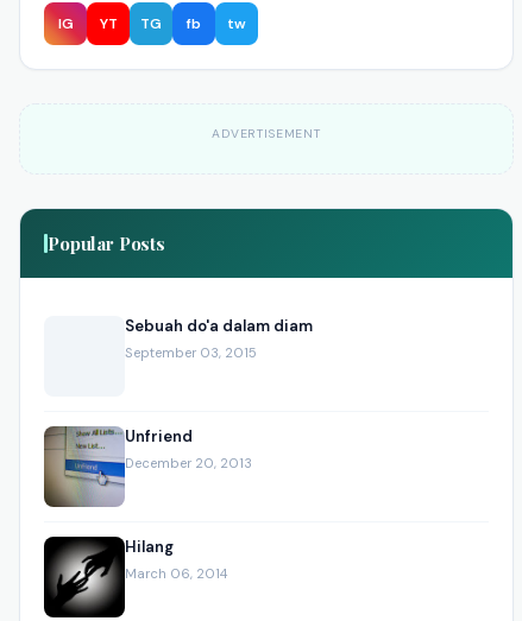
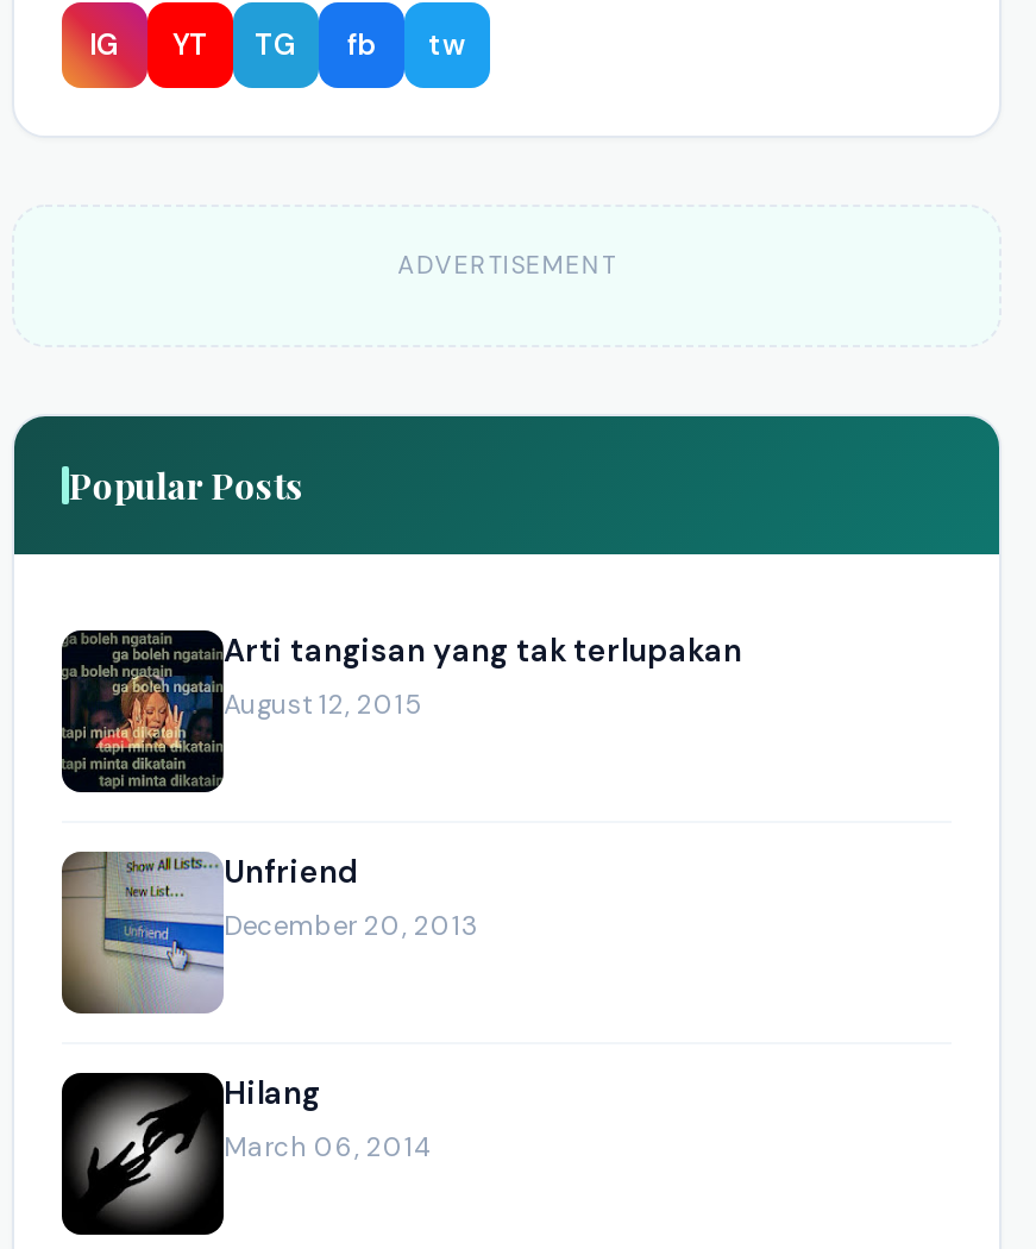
none -> [59,628,226,795] [image]
[125,316,313,361] Sebuah do'a dalam diam | September 03, 2015 -> [224,630,742,721] Arti tangisan yang tak terlupakan | August 12, 2015

